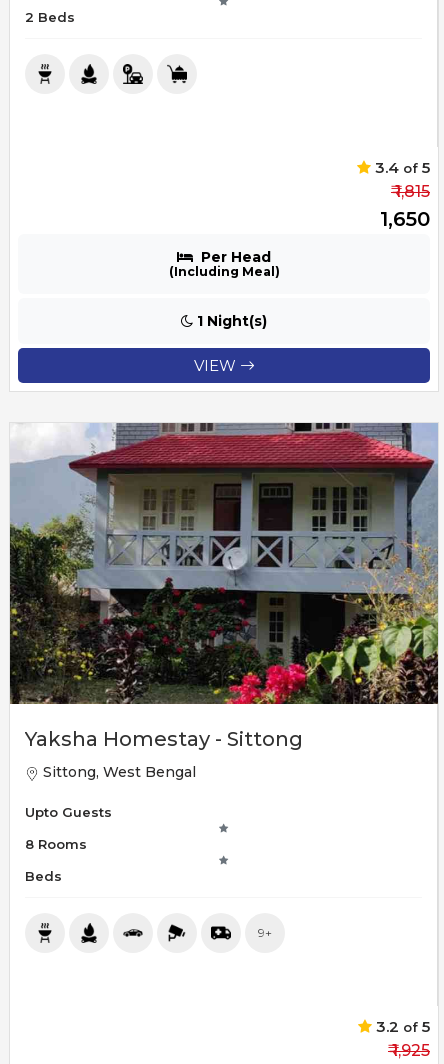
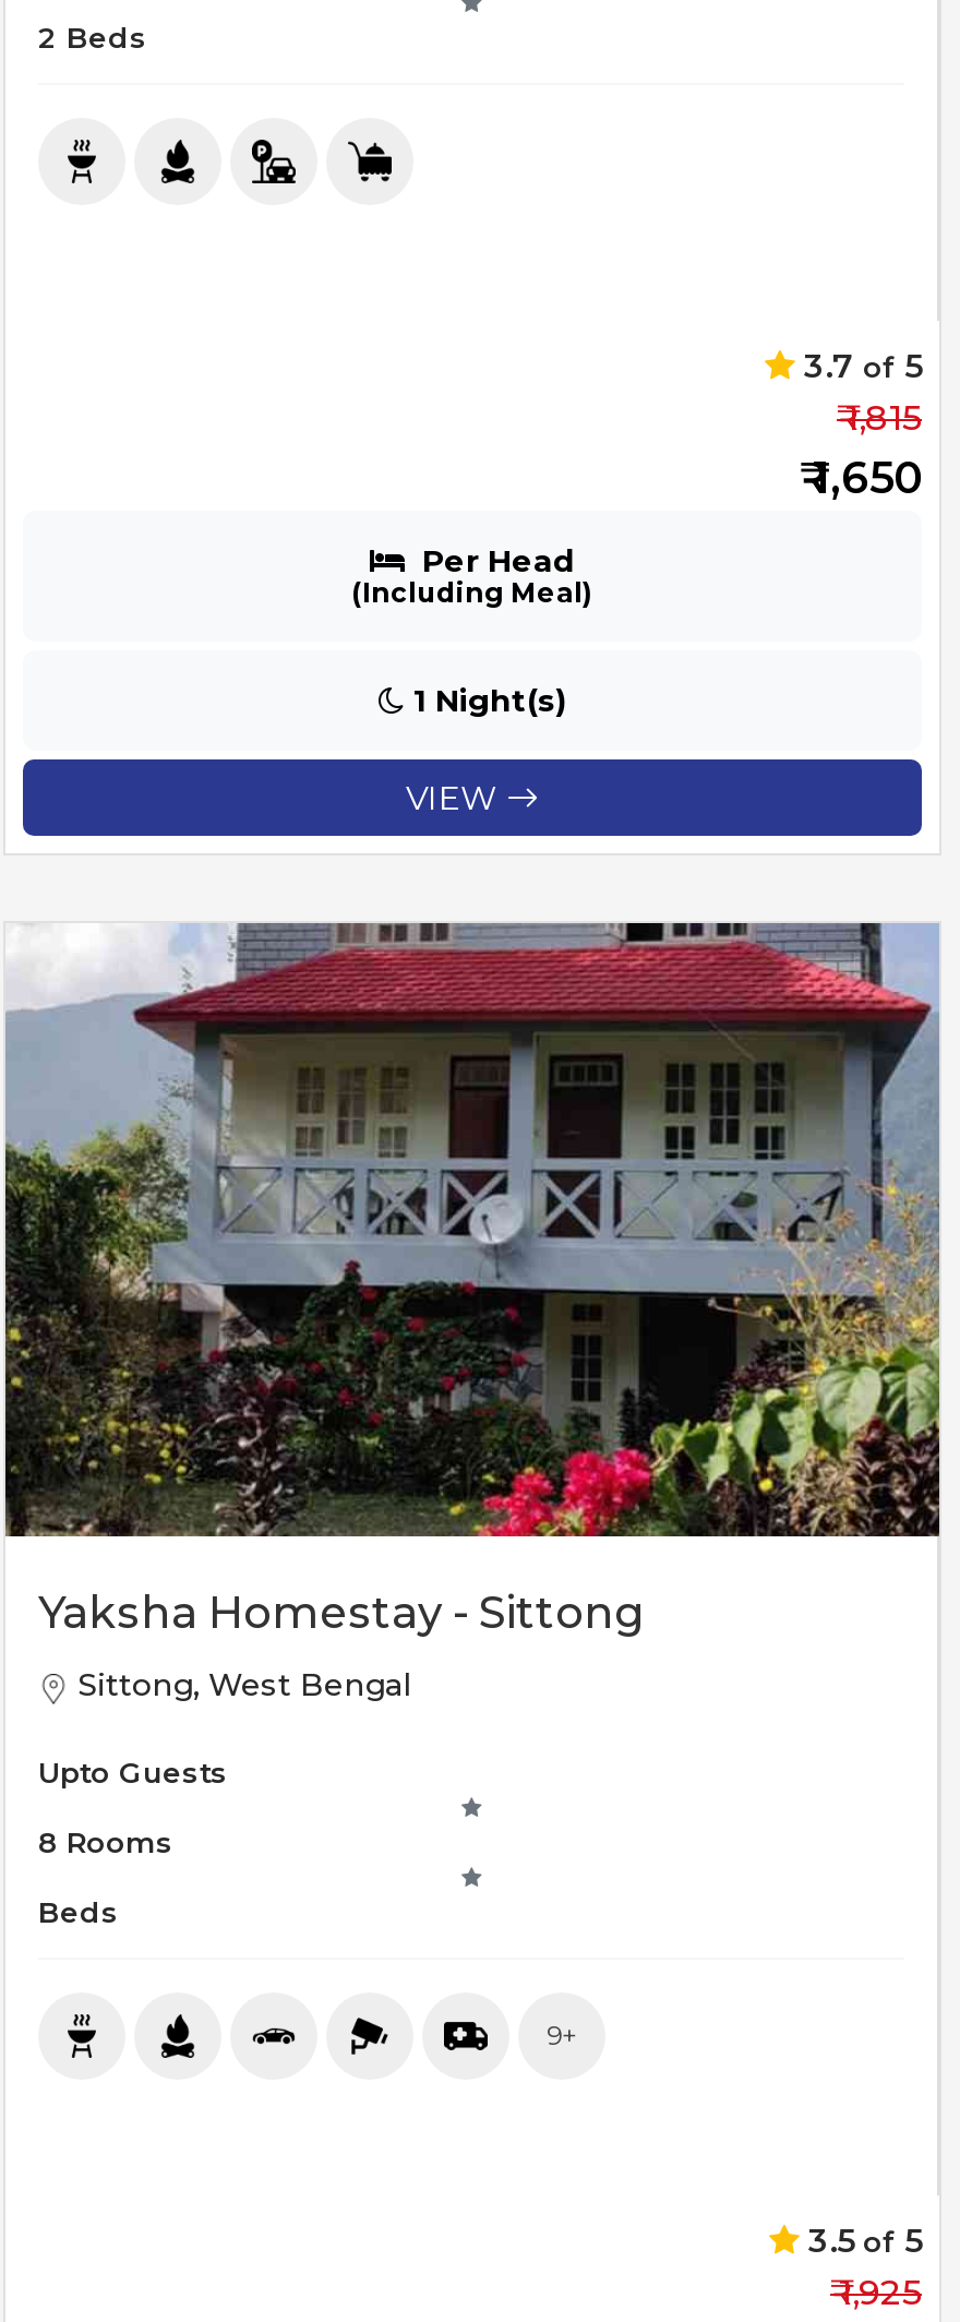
[371,158,430,177] 3.4 of 5 -> [795,345,922,386] 3.7 of 5
[372,1017,430,1036] 3.2 of 5 -> [800,2219,922,2261] 3.5 of 5

